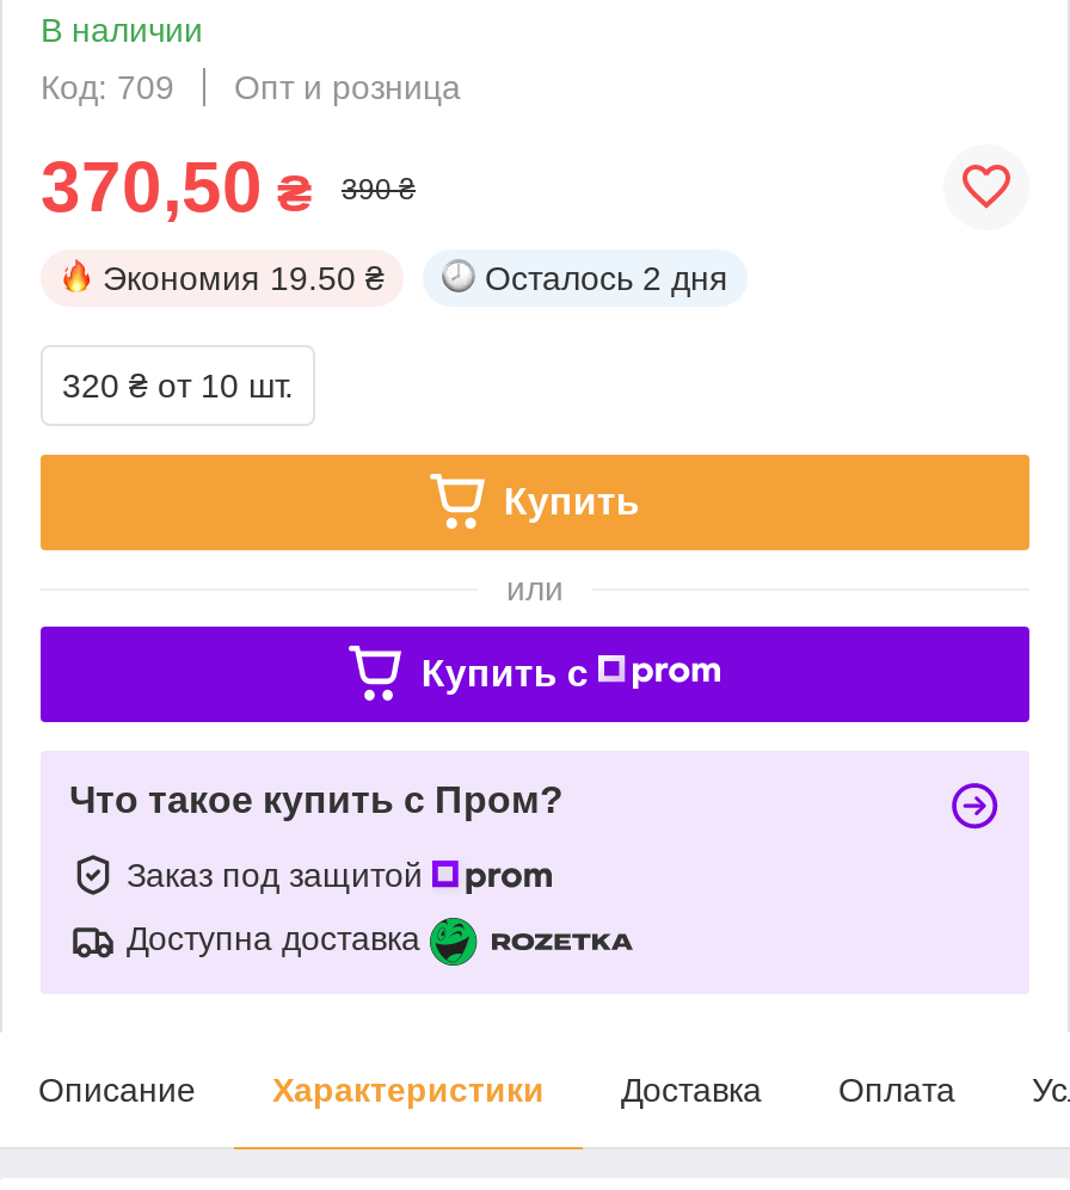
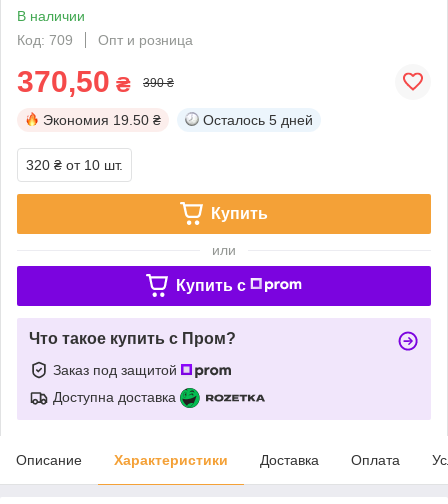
[485,259,728,297] Осталось 2 дня -> [203,112,313,128] Осталось 5 дней

